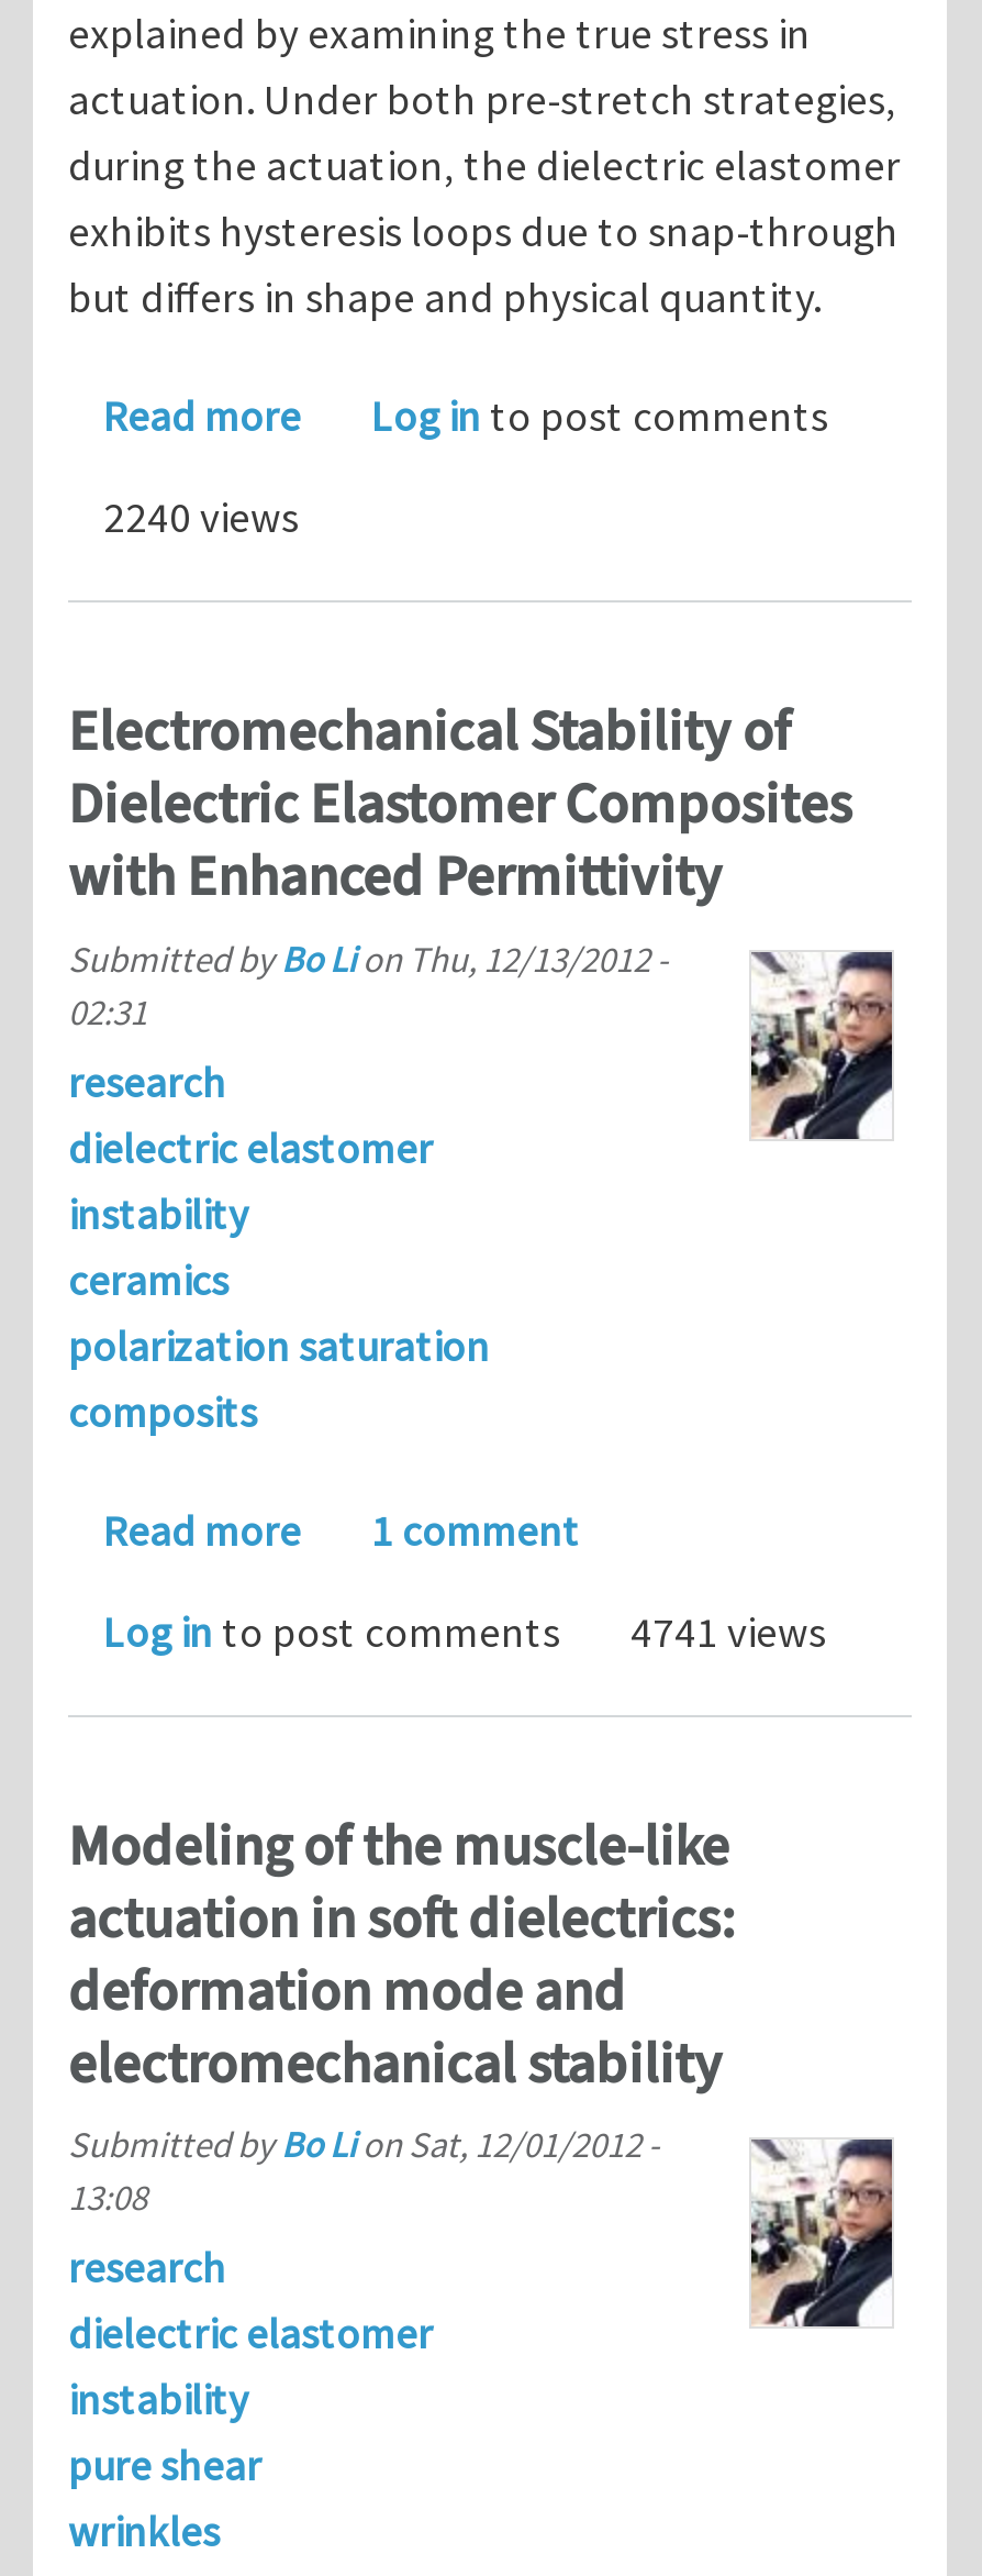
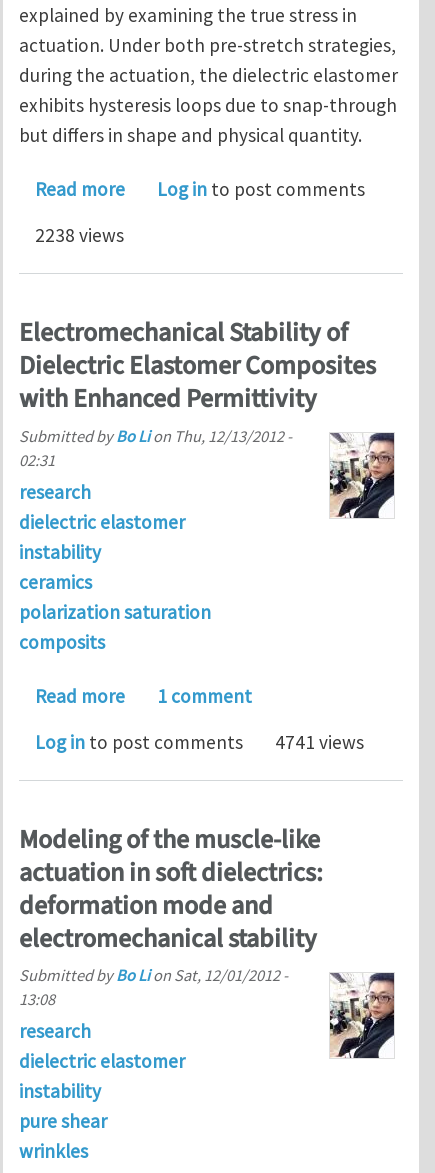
[103,491,299,544] 2240 views -> [35,223,124,247] 2238 views

